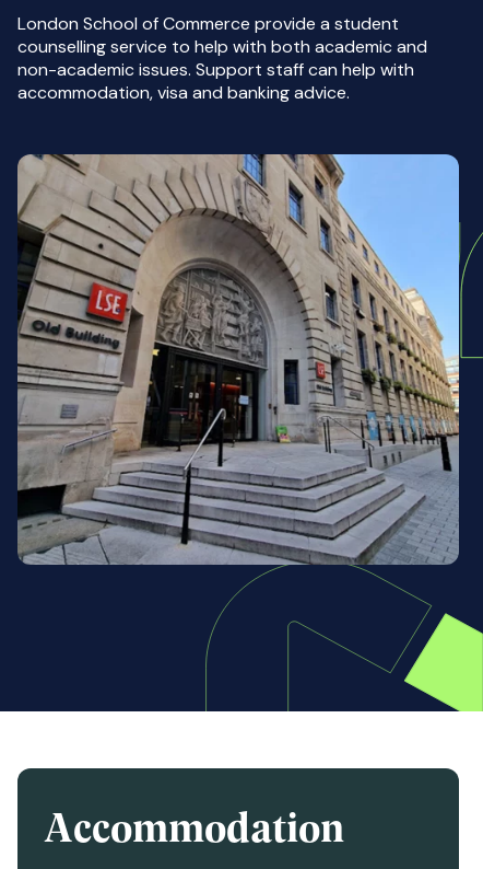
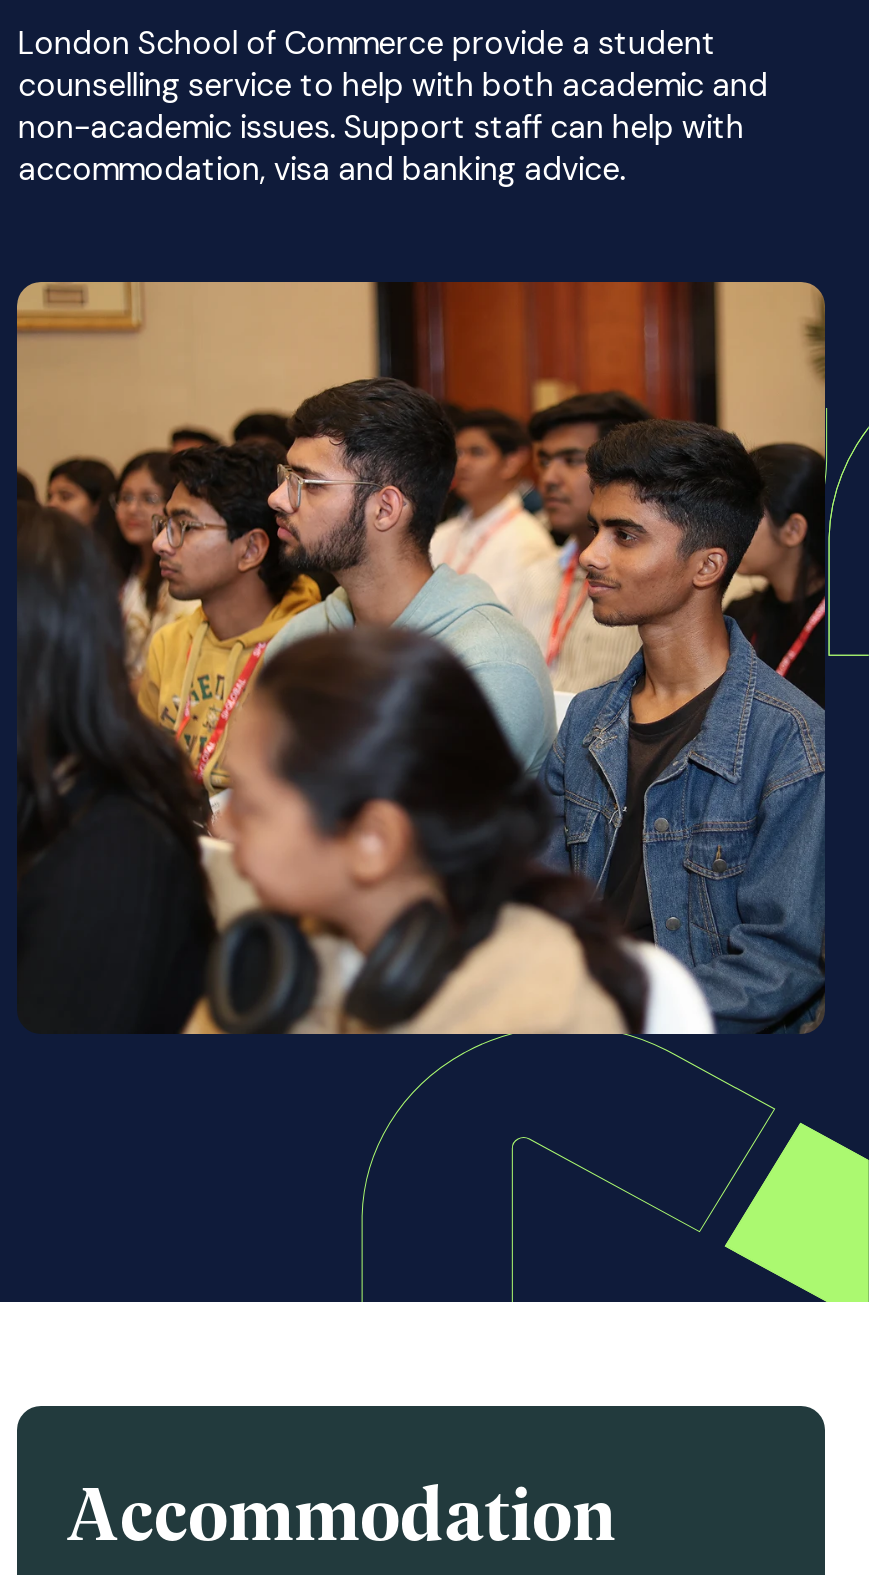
[16,153,460,566] [image] -> [15,280,829,1036] [image]

